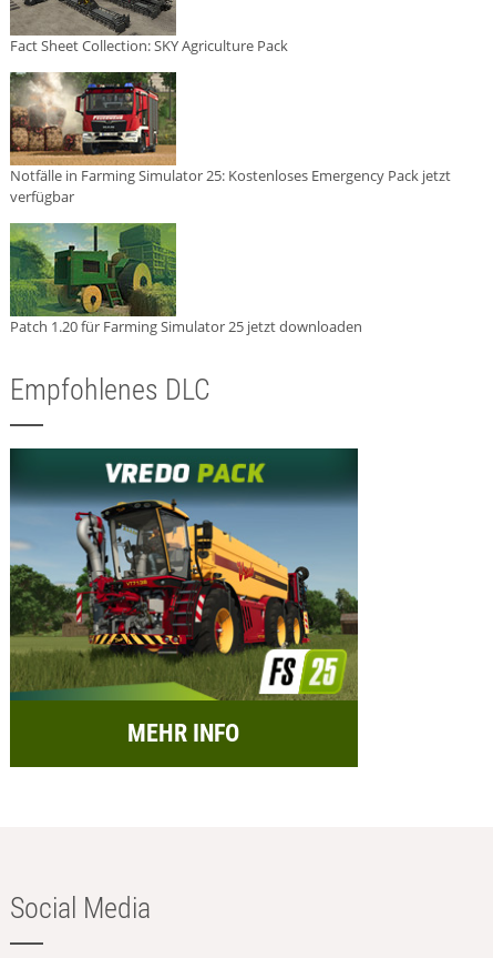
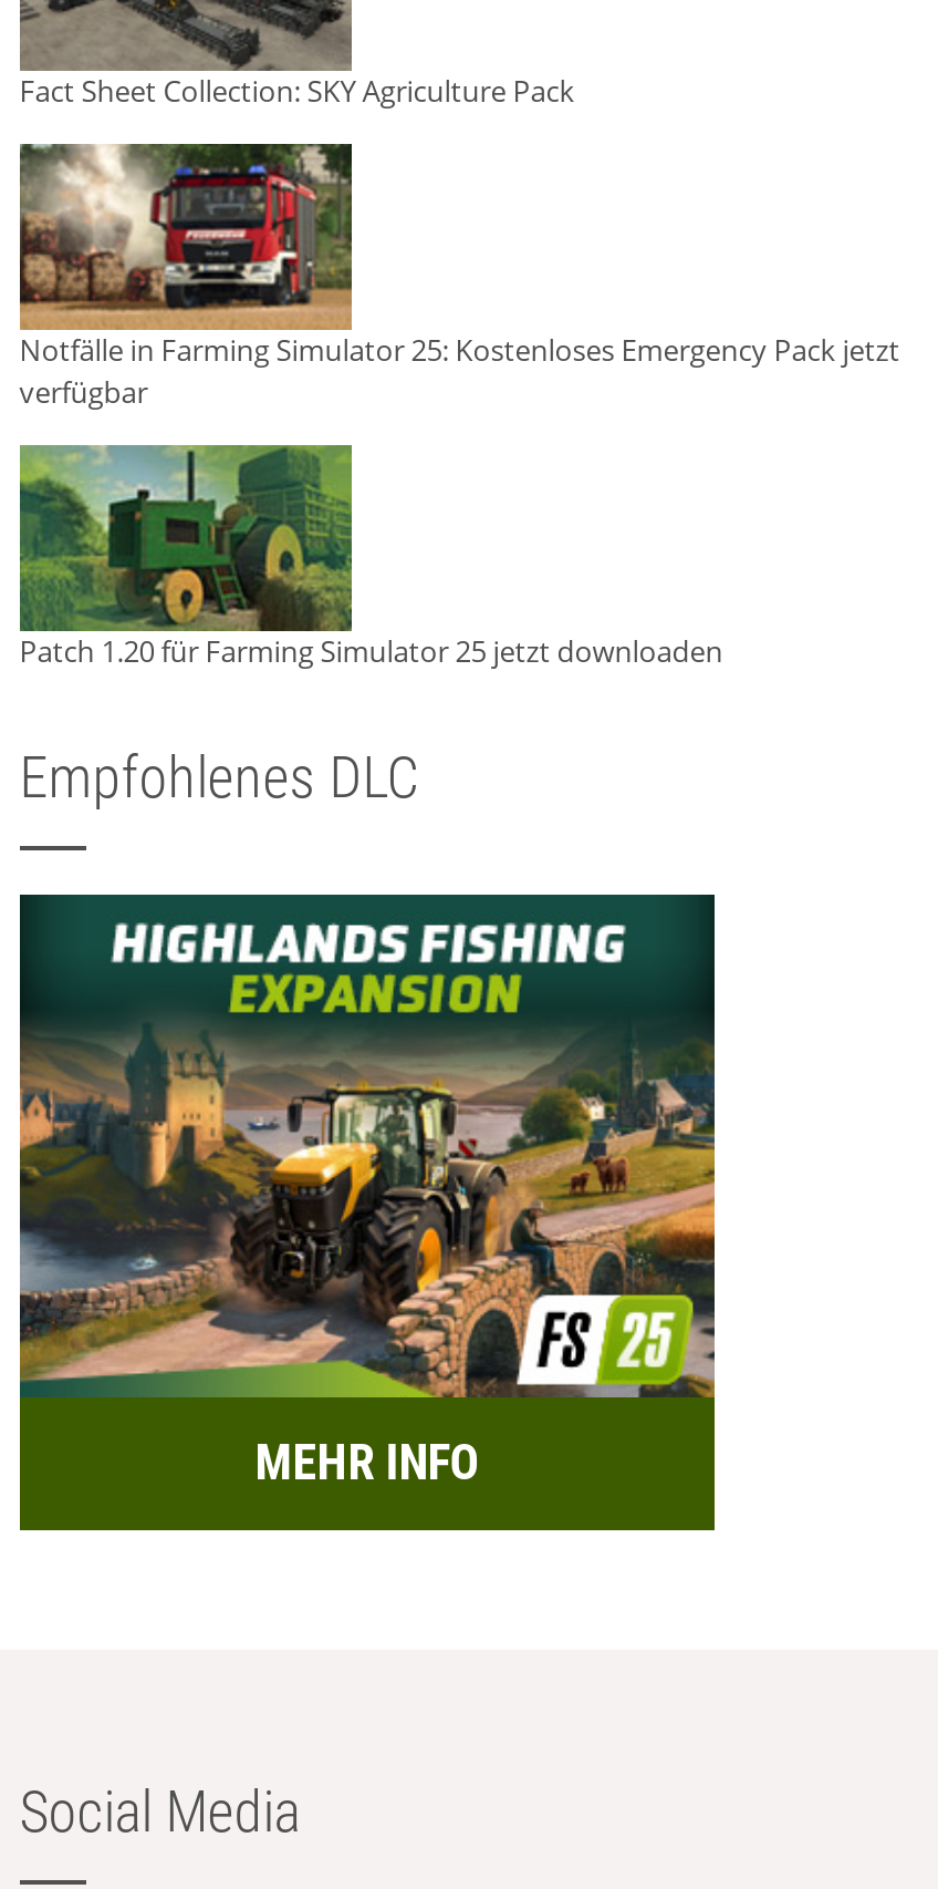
[9,463,359,700] [image] -> [18,921,717,1397] [image]

